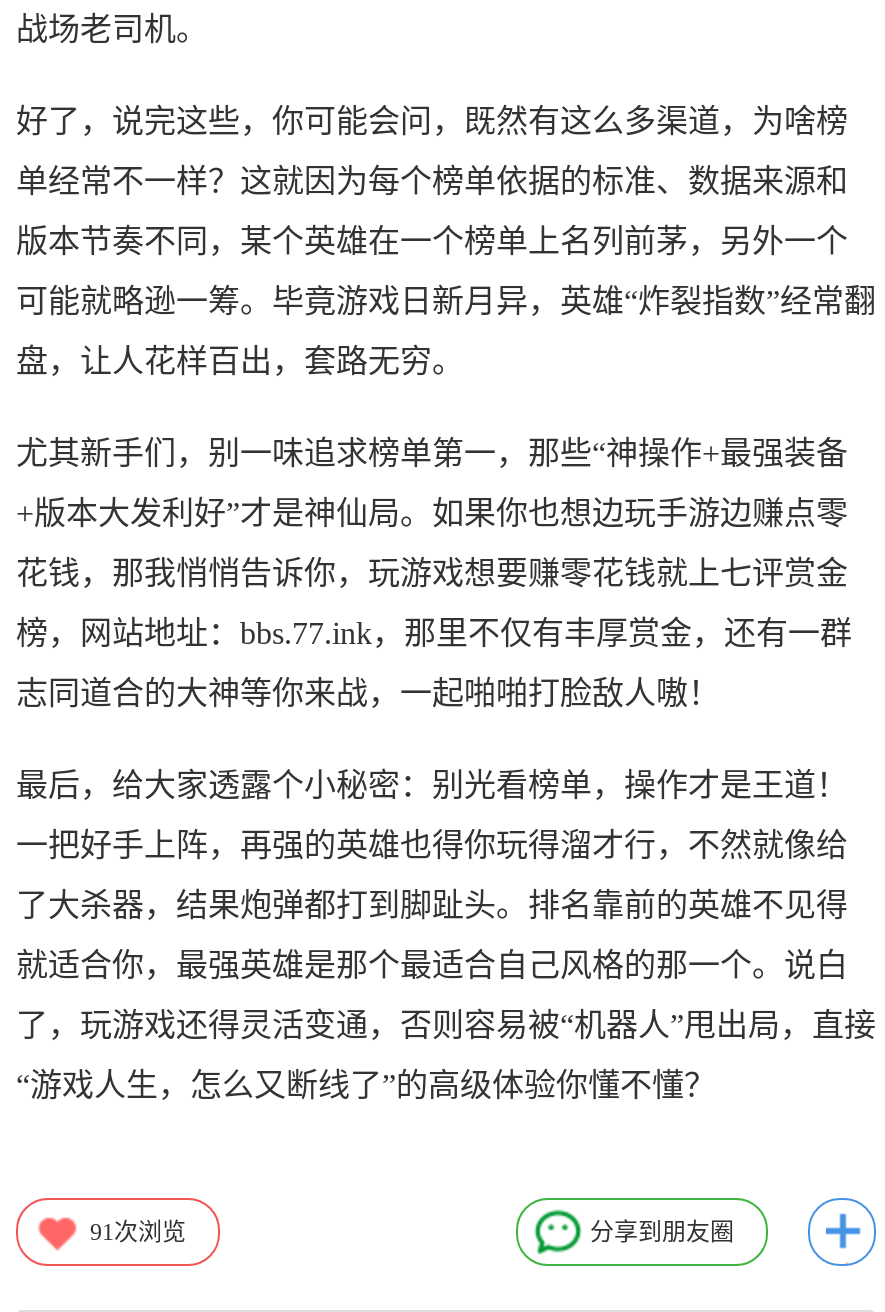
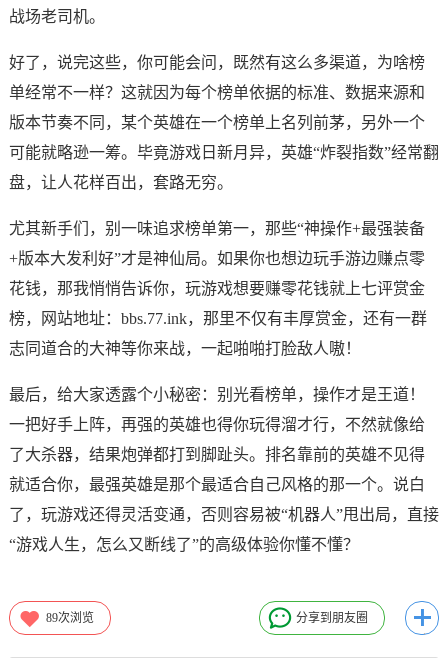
[90,1218,186,1246] 91次浏览 -> [46,611,94,625] 89次浏览

